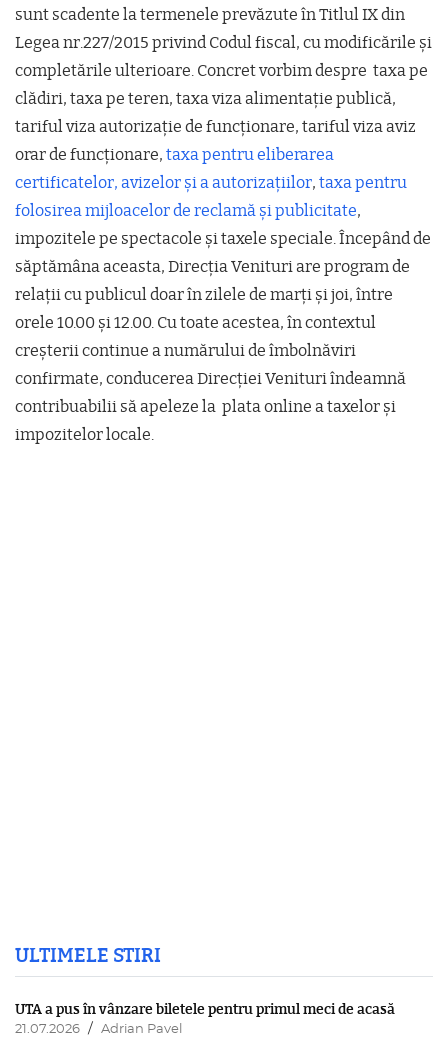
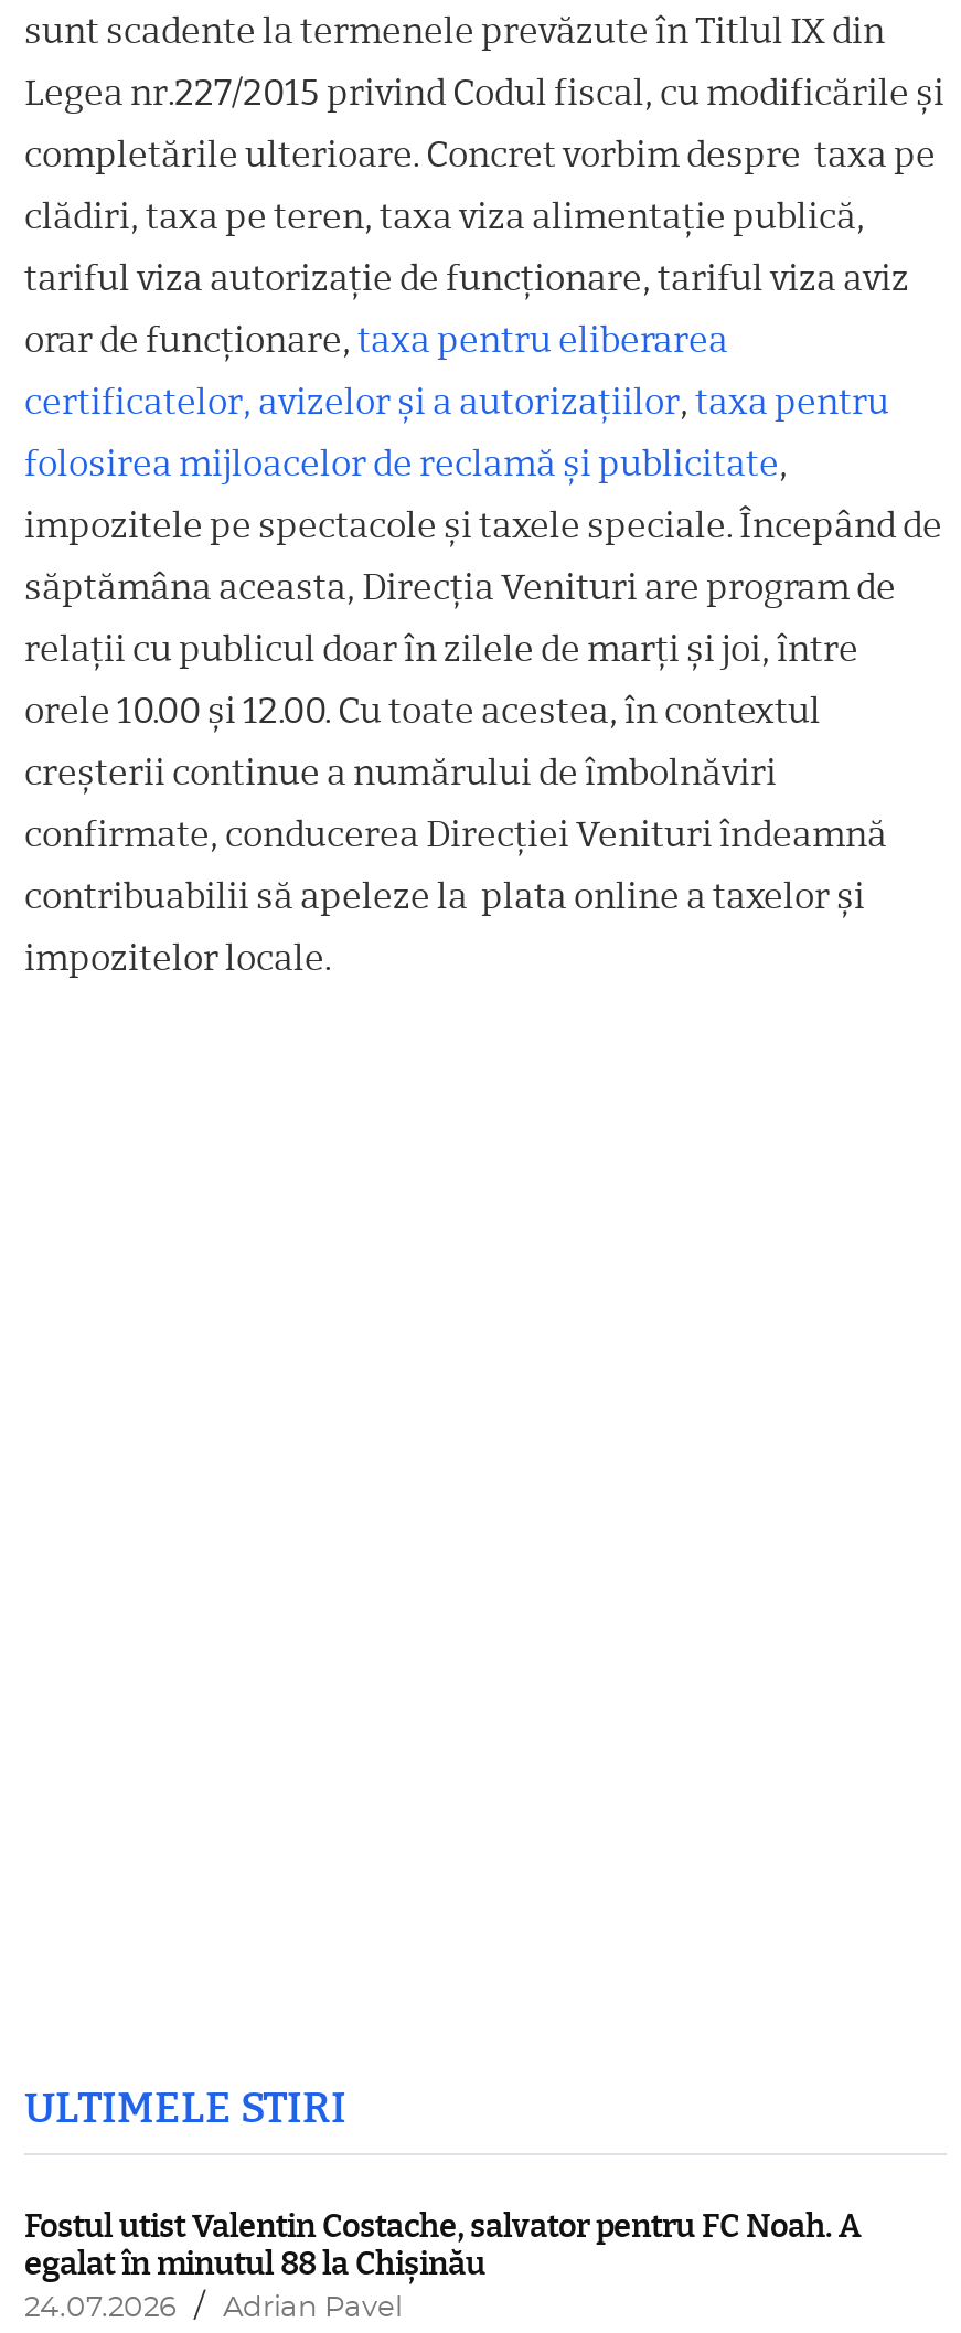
[15,1002,395,1036] UTA a pus în vânzare biletele pentru primul meci de acasă | 21.07.2026 -> [24,2211,861,2324] Fostul utist Valentin Costache, salvator pentru FC Noah. A | egalat în minutul 88 la Chișinău | 24.07.2026

